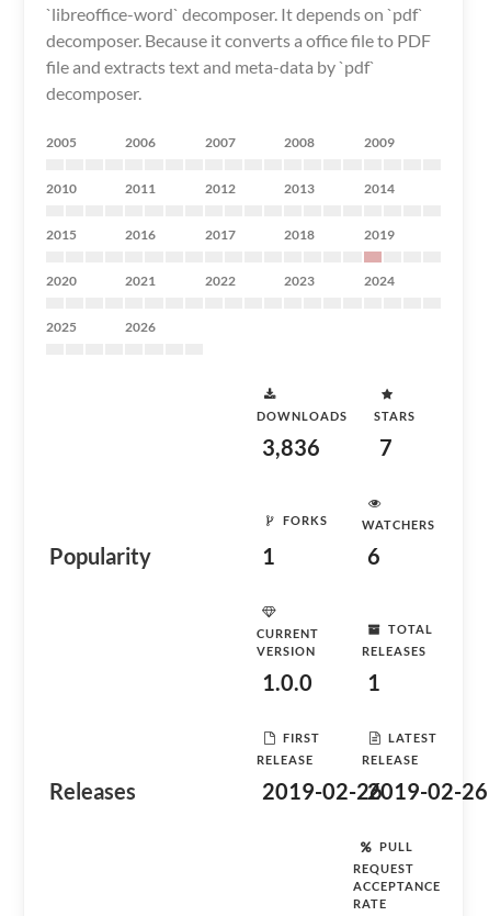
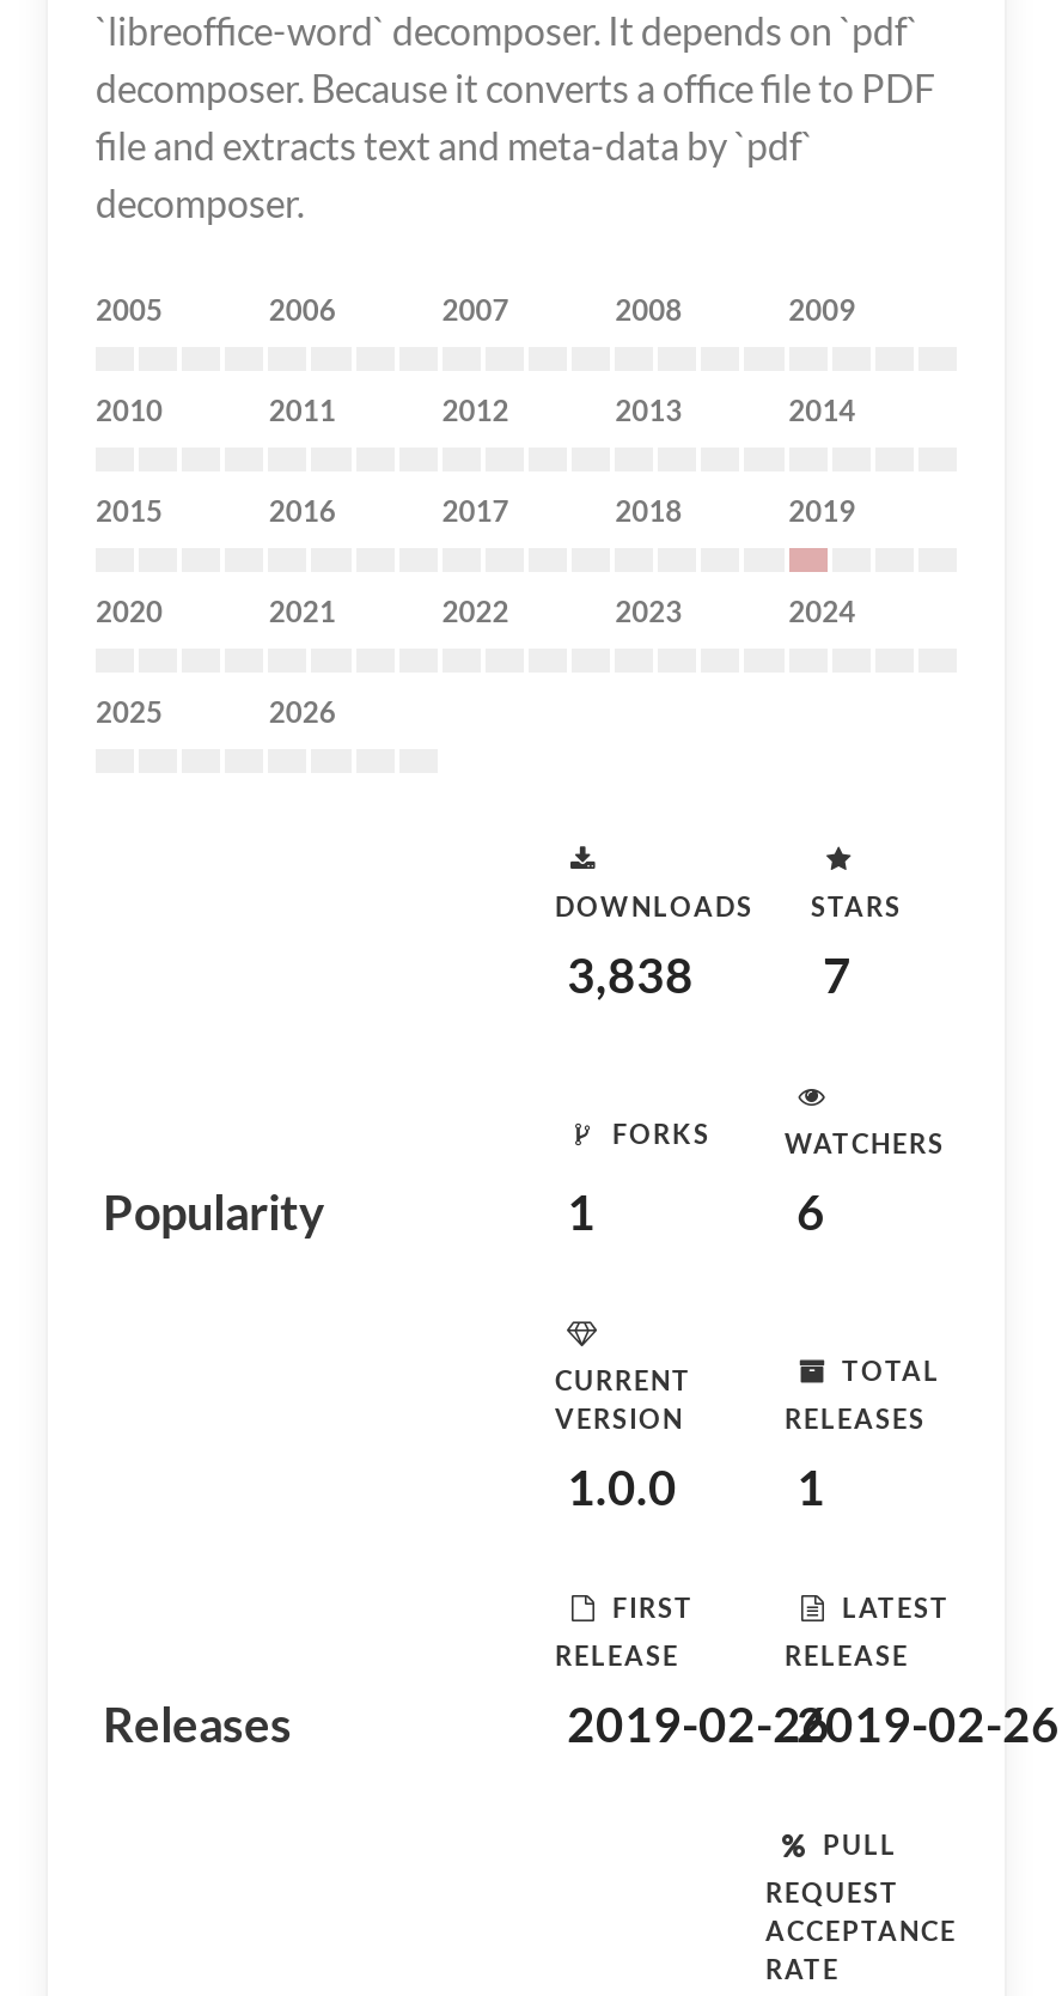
[262,434,320,460] 3,836 -> [567,945,694,1003] 3,838

